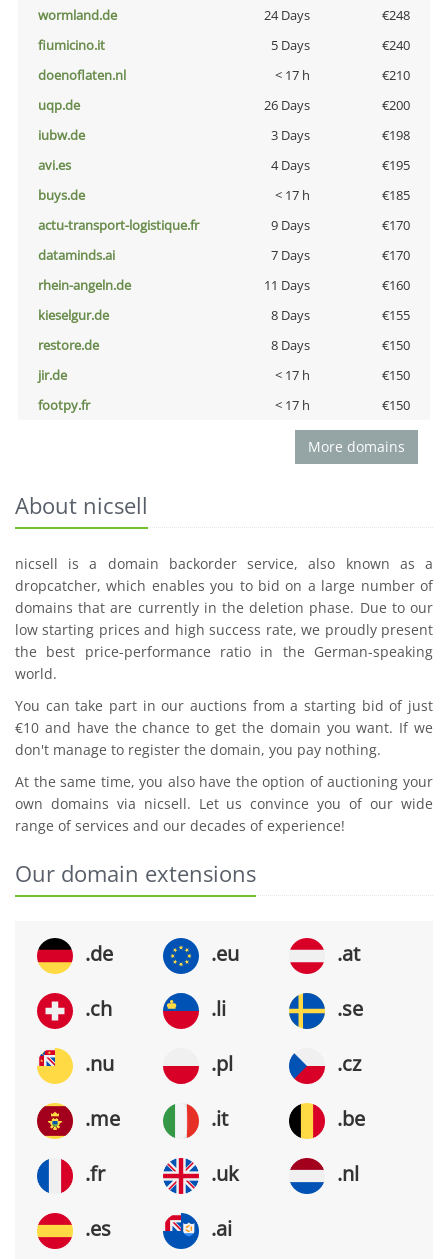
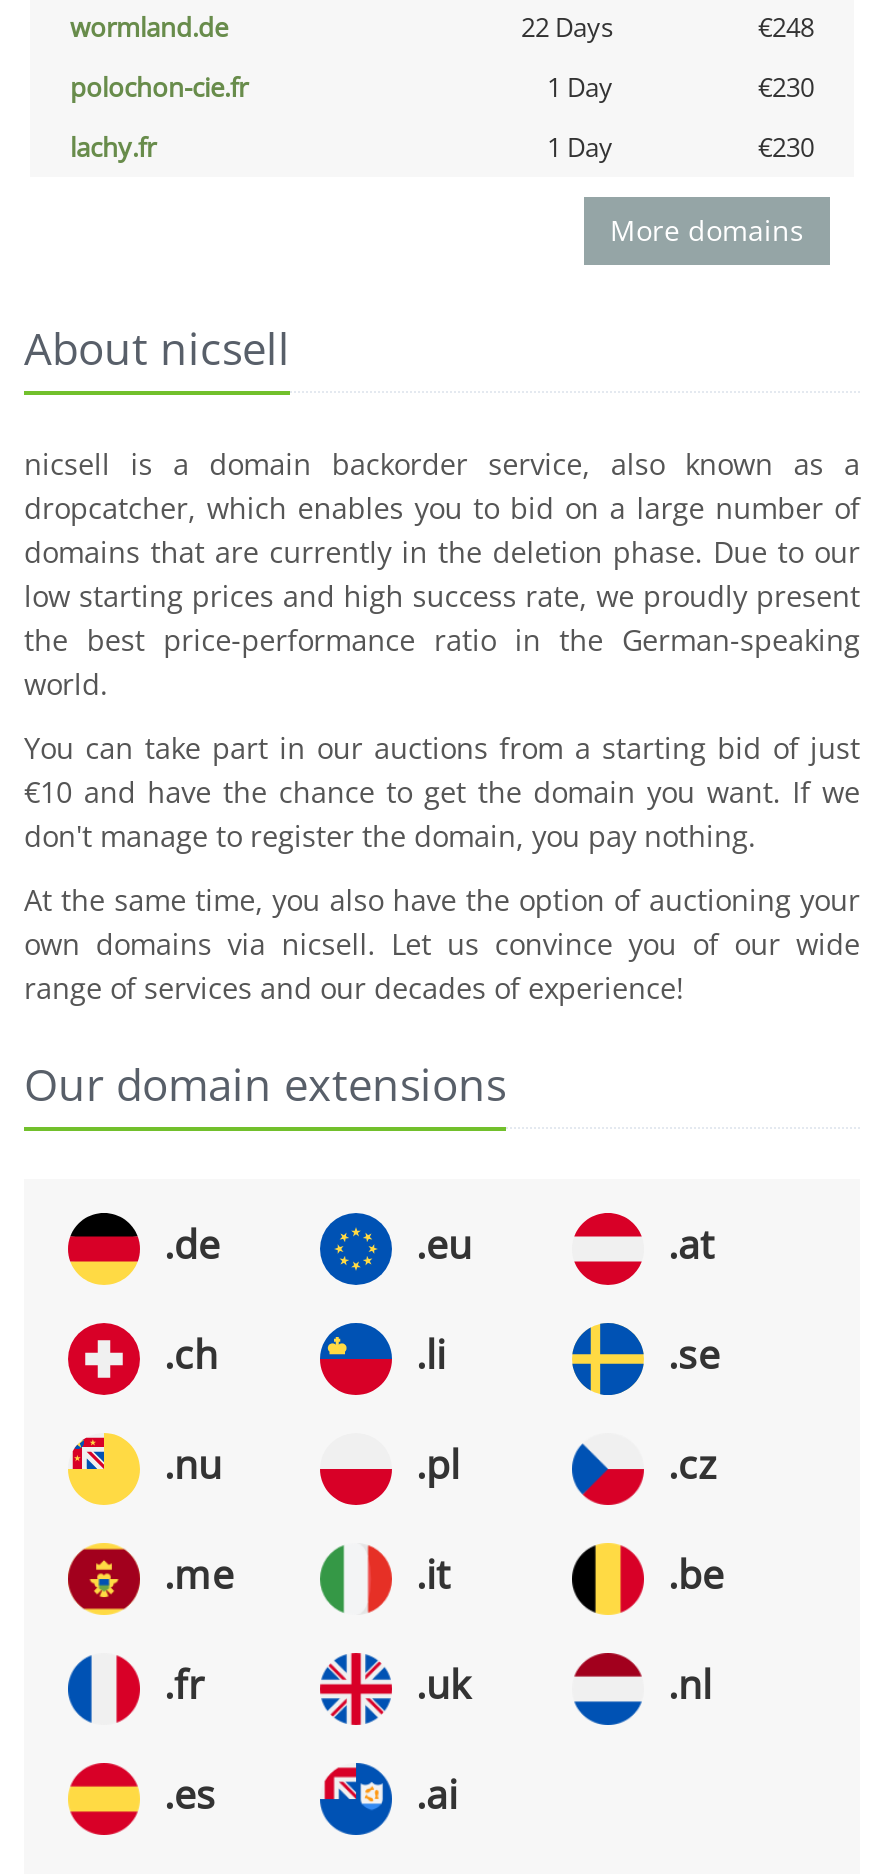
[263,6,309,24] 24 Days -> [521,9,613,45] 22 Days
[38,36,410,414] fiumicino.it | 5 Days | €240 | doenoflaten.nl | < 17 h | €210 | uqp.de | 26 Days | €200 | iubw.de | 3 Days | €198 | avi.es | 4 Days | €195 | buys.de | < 17 h | €185 | actu-transport-logistique.fr | 9 Days | €170 | dataminds.ai | 7 Days | €170 | rhein-angeln.de | 11 Days | €160 | kieselgur.de | 8 Days | €155 | restore.de | 8 Days | €150 | jir.de | < 17 h | €150 | footpy.fr | < 17 h | €150 -> [70,69,814,165] polochon-cie.fr | 1 Day | €230 | lachy.fr | 1 Day | €230

